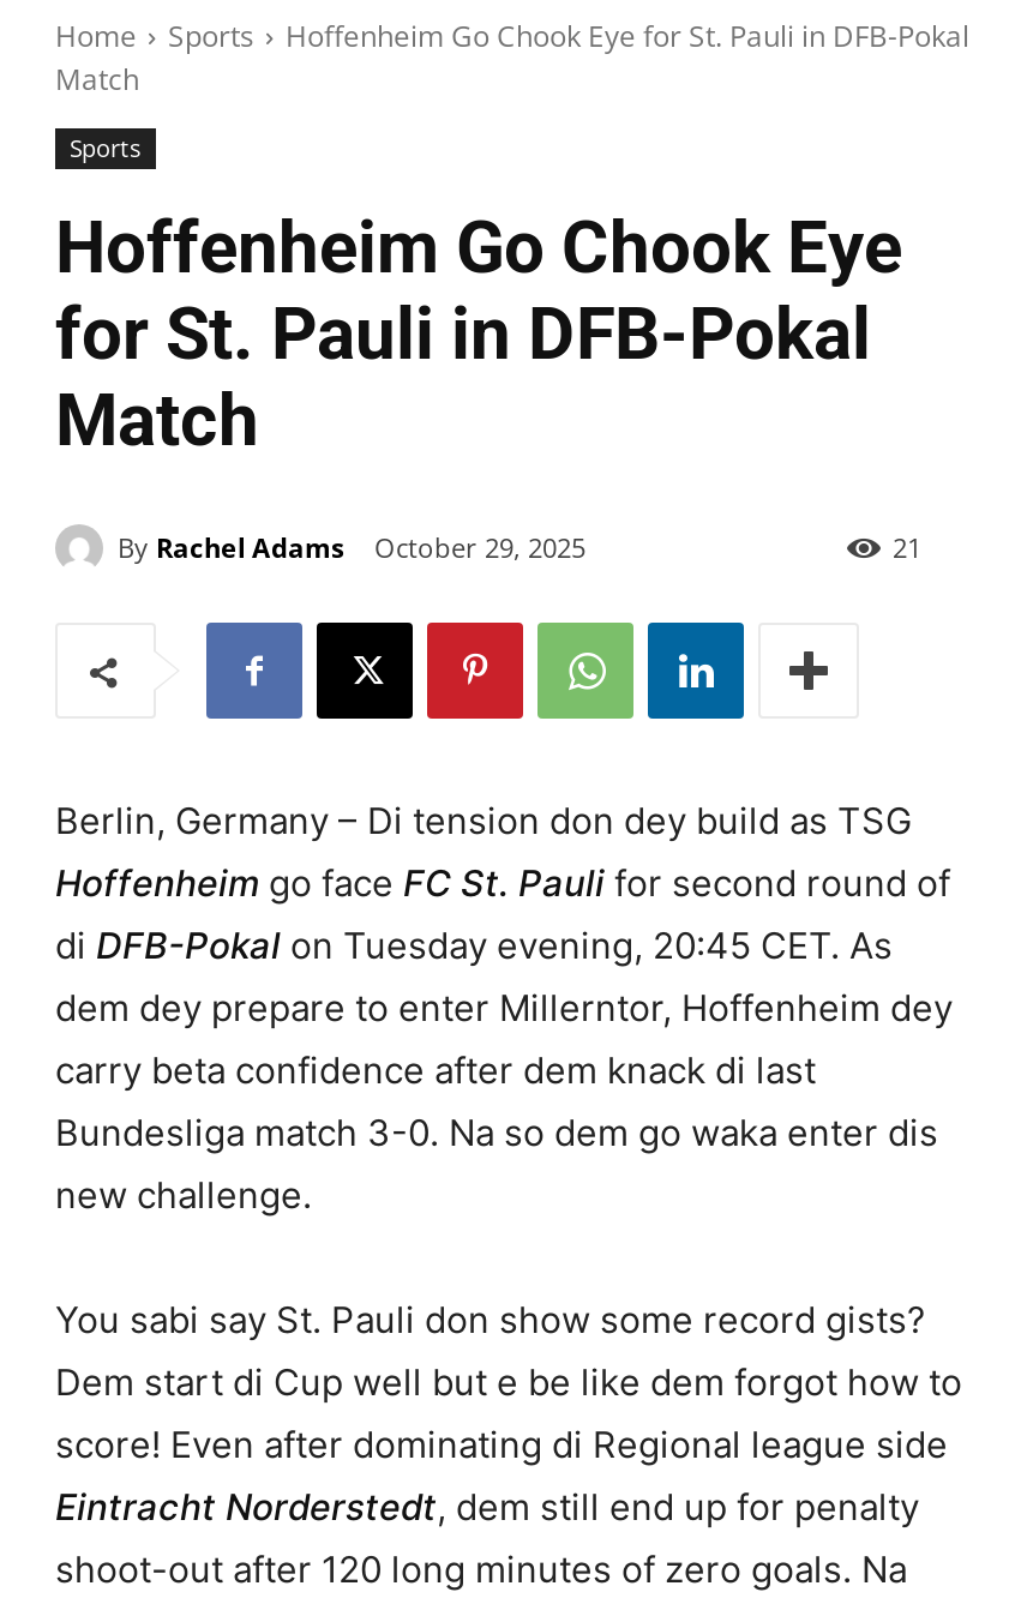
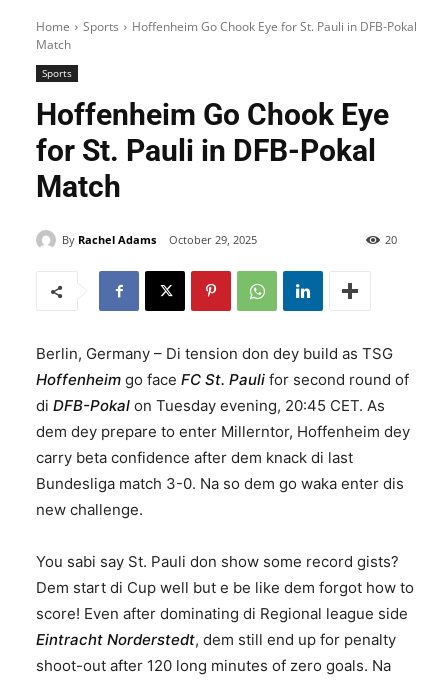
[893,529,921,565] 21 -> [385,232,397,247] 20

